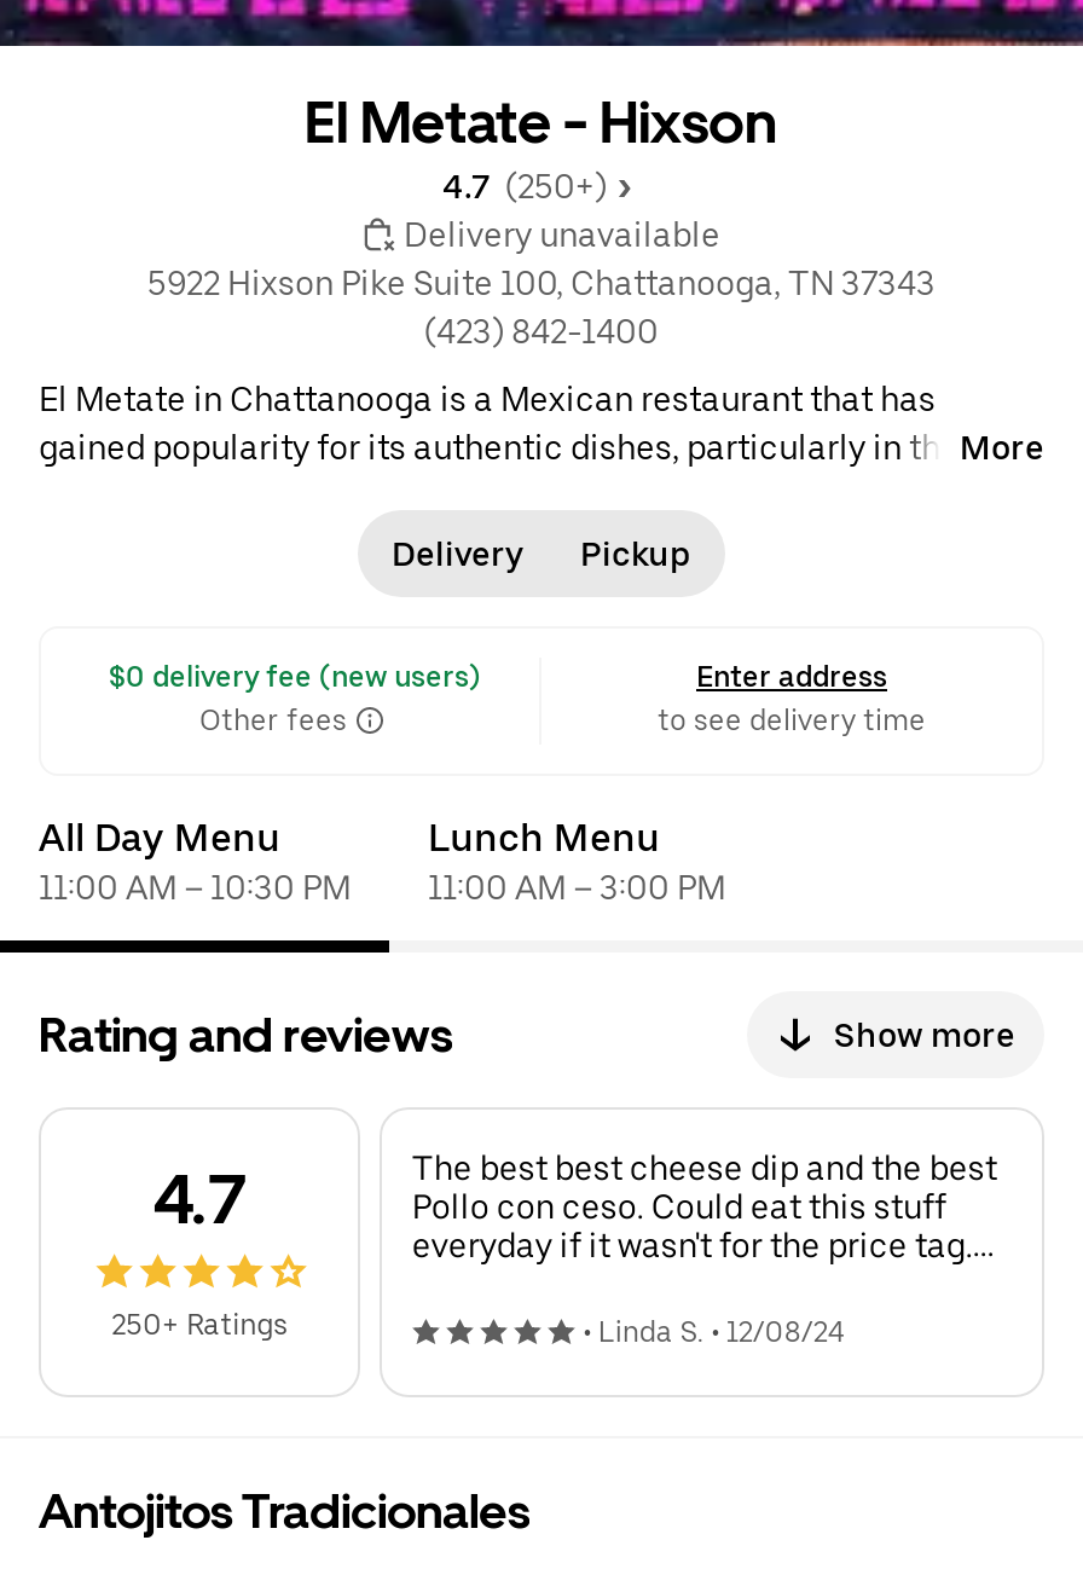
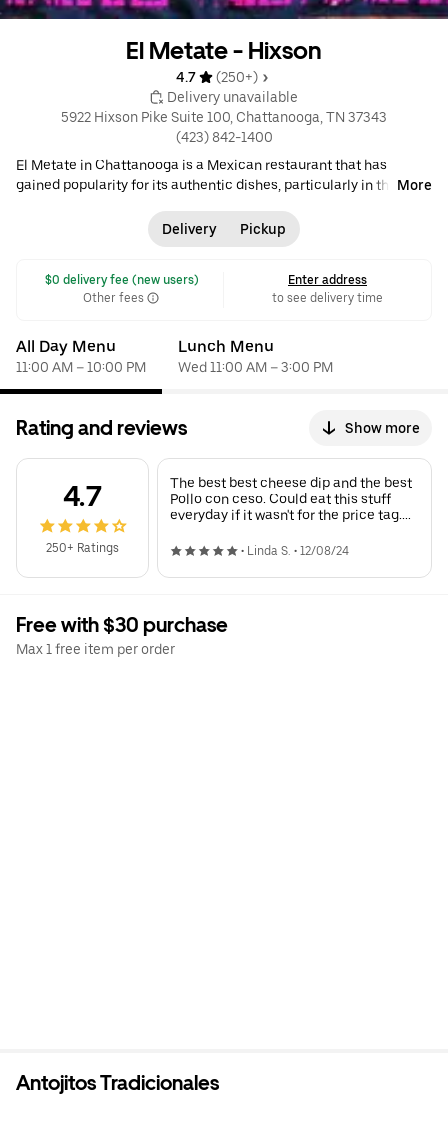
[39,867,351,905] 11:00 AM – 10:30 PM -> [16,358,146,374] 11:00 AM – 10:00 PM
[428,867,725,905] 11:00 AM – 3:00 PM -> [178,358,333,374] Wed 11:00 AM – 3:00 PM
none -> [16,612,228,656] Free with $30 purchase | Max 1 free item per order

